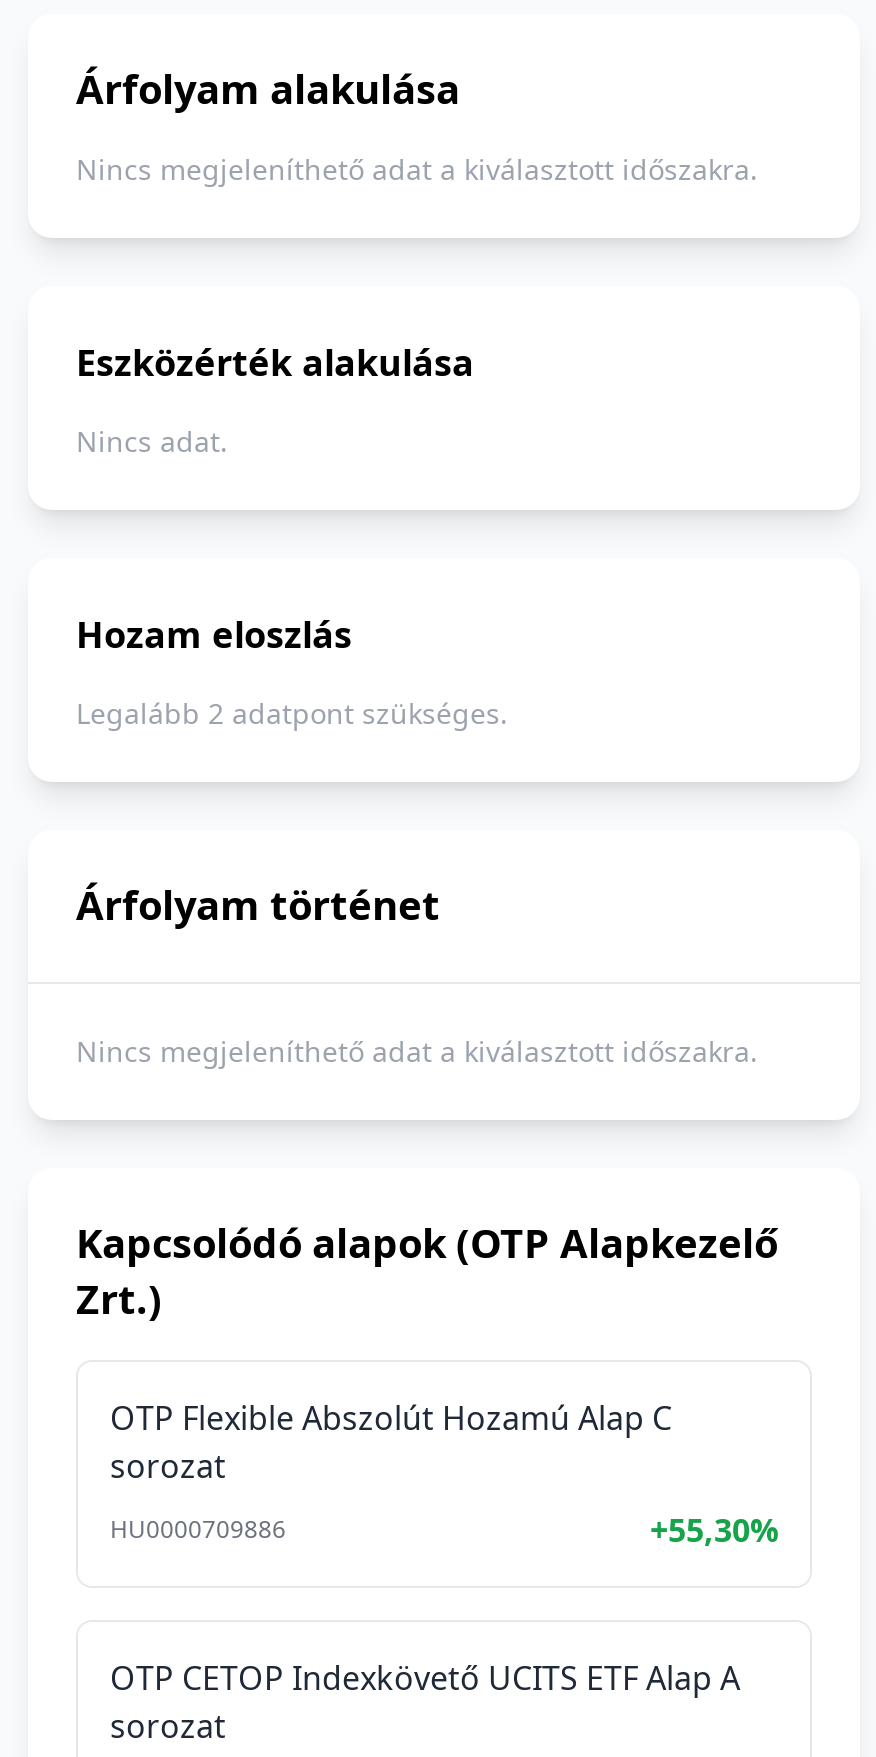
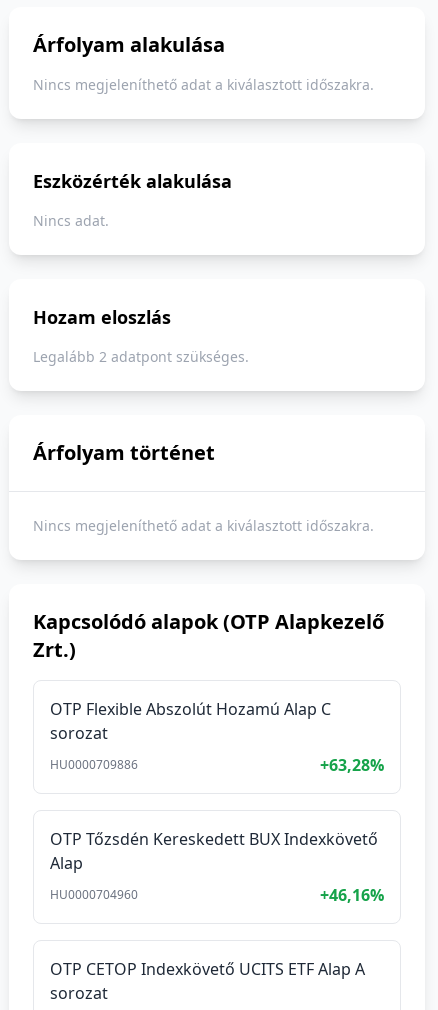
[650,1508,778,1552] +55,30% -> [50,754,384,906] +63,28% | OTP Tőzsdén Kereskedett BUX Indexkövető | Alap | HU0000704960 | +46,16%

